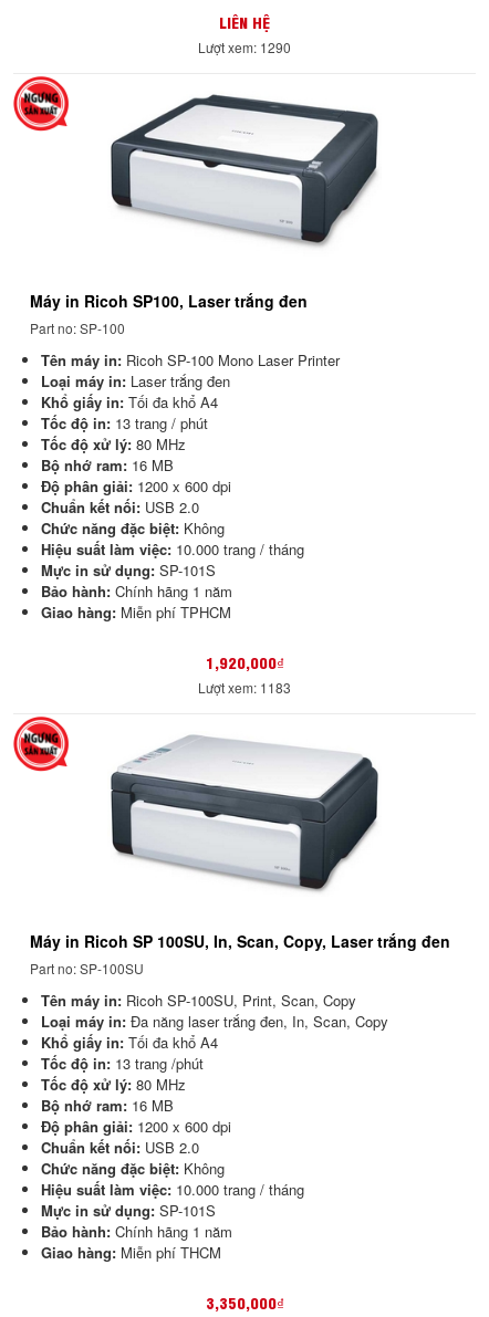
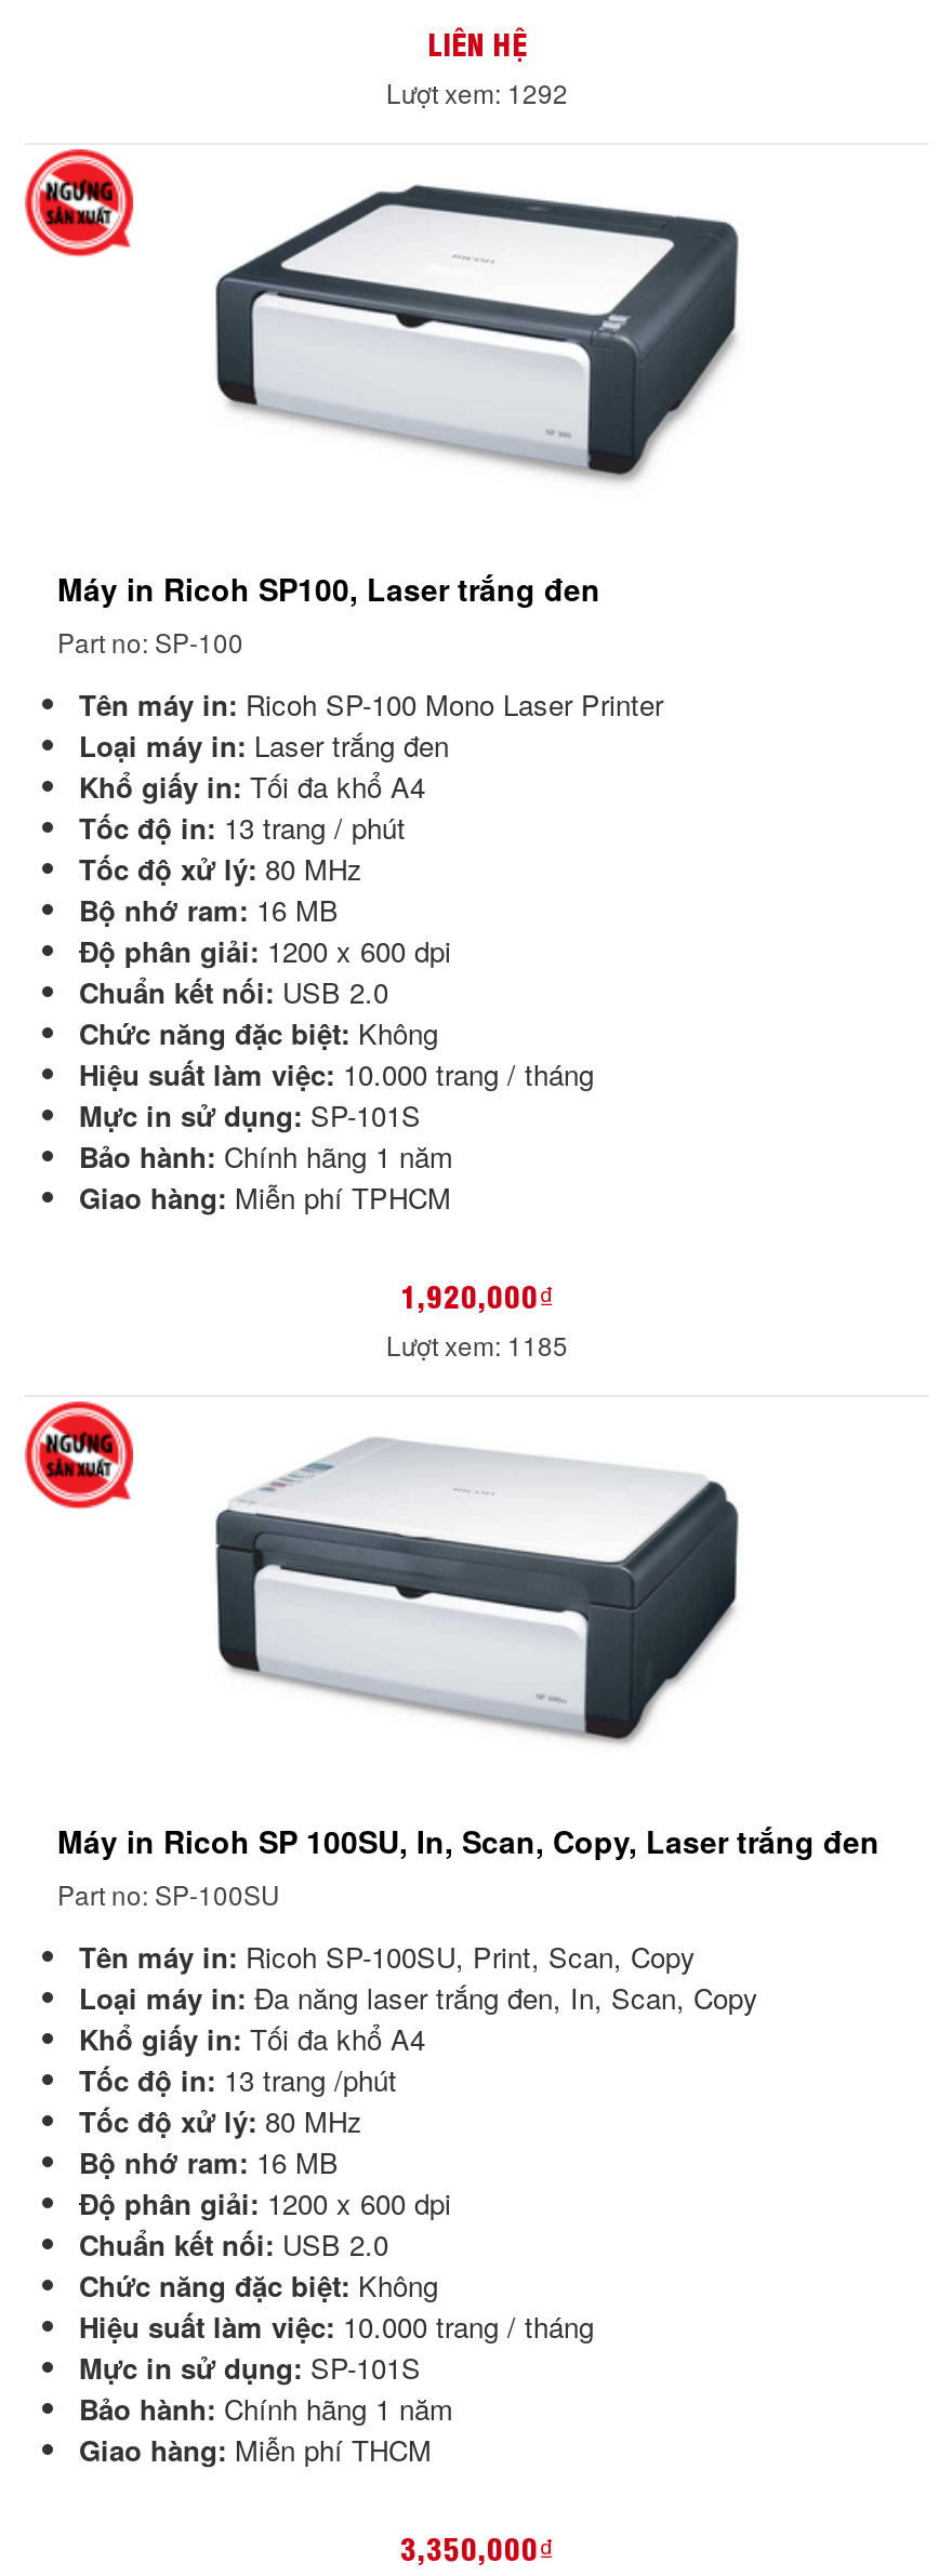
[198,38,291,56] Lượt xem: 1290 -> [386,74,568,110] Lượt xem: 1292
[198,678,291,697] Lượt xem: 1183 -> [386,1326,568,1363] Lượt xem: 1185

